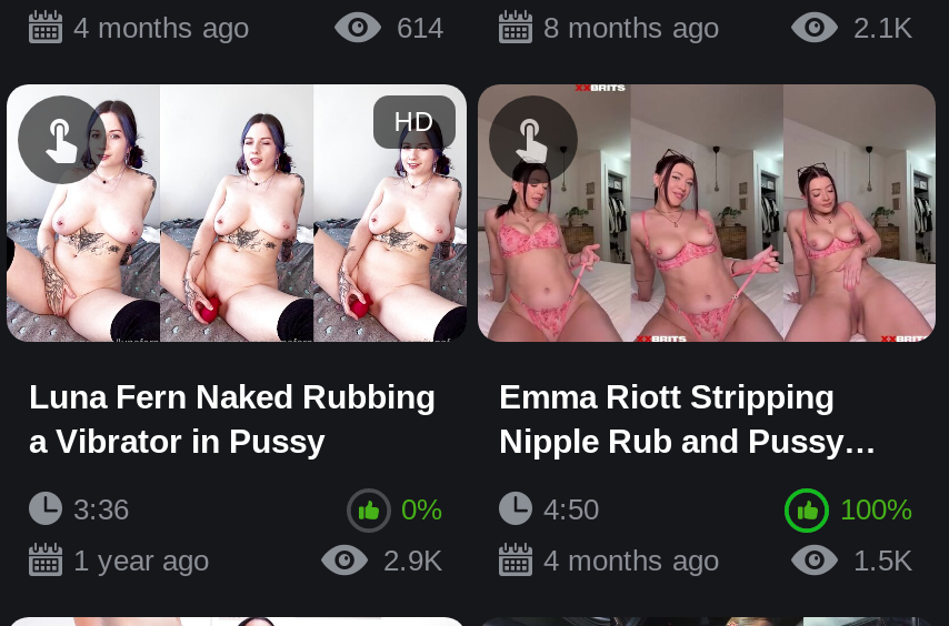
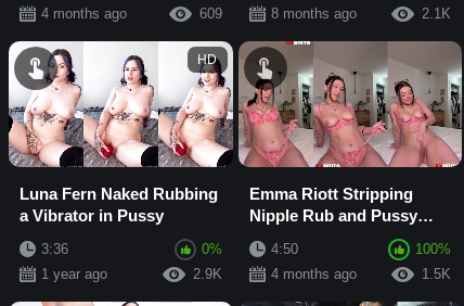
[397,11,443,45] 614 -> [199,6,222,22] 609

